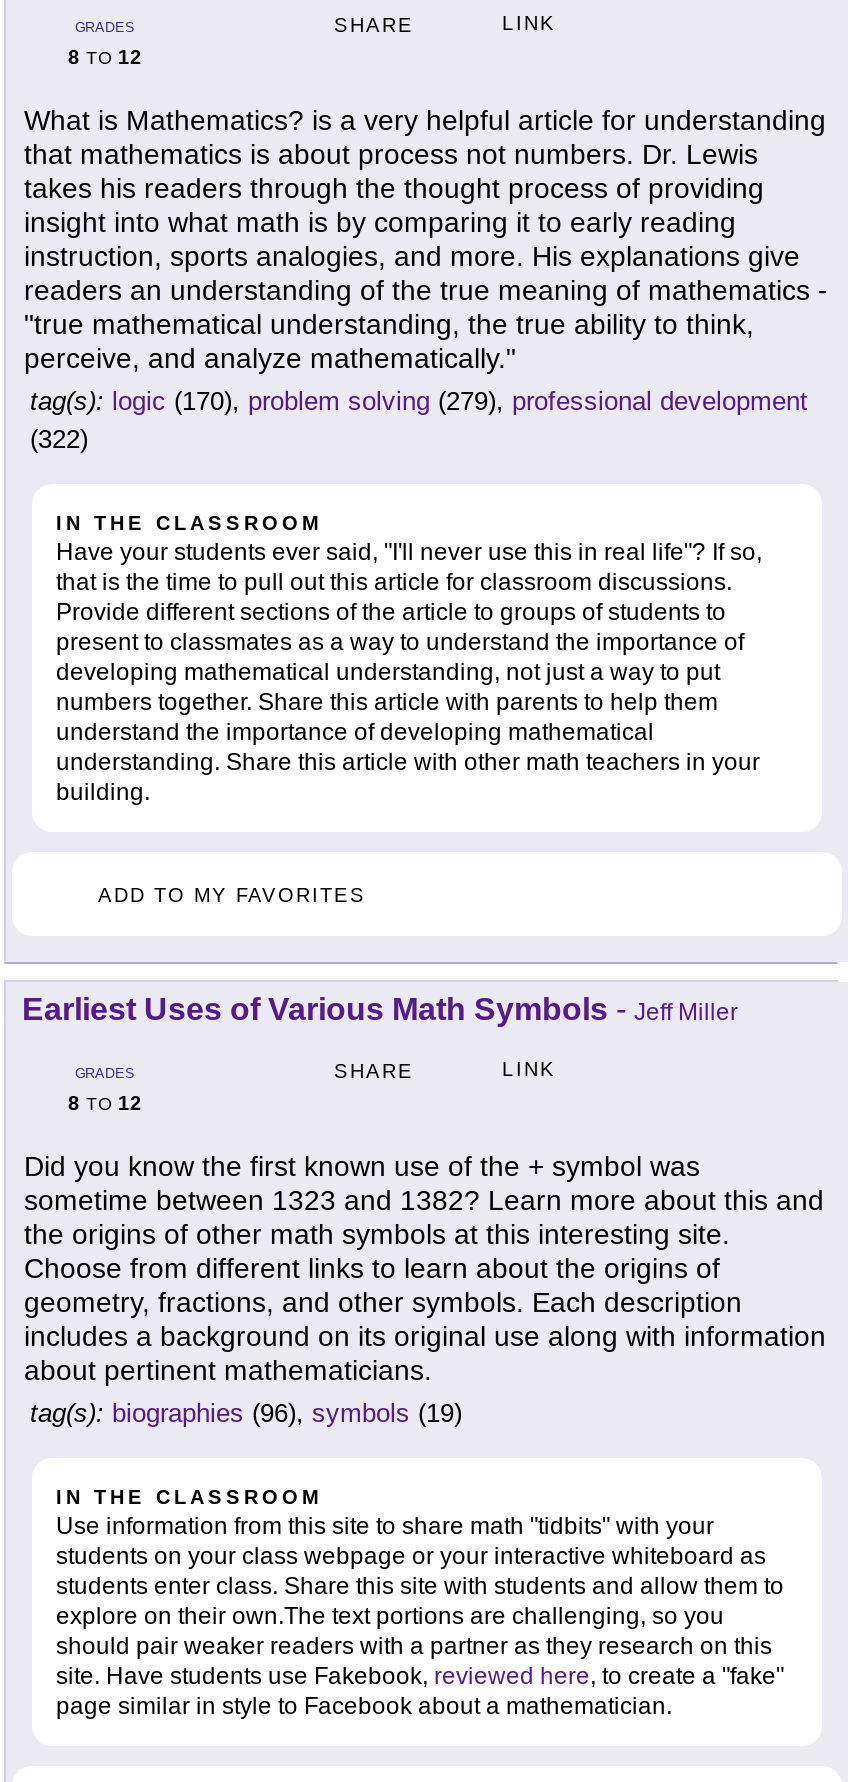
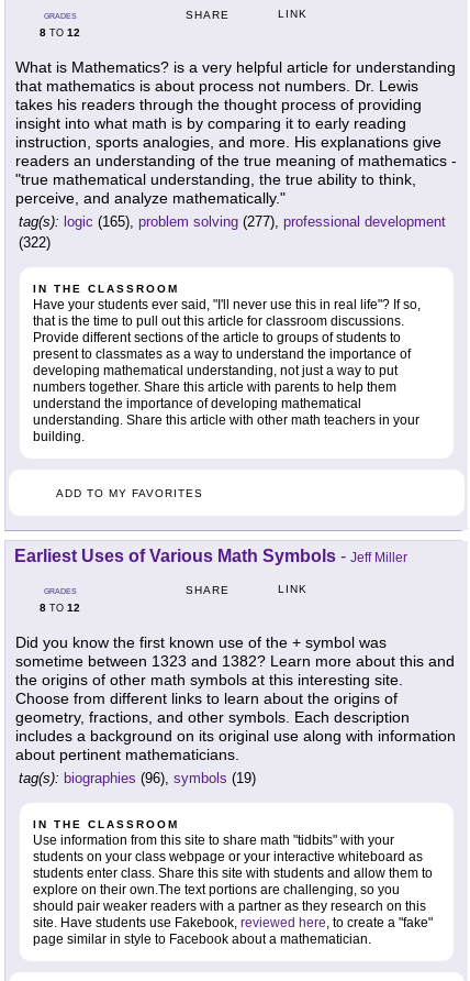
[30,387,808,417] tag(s): logic (170), problem solving (279), professional development -> [19,214,446,230] tag(s): logic (165), problem solving (277), professional development

